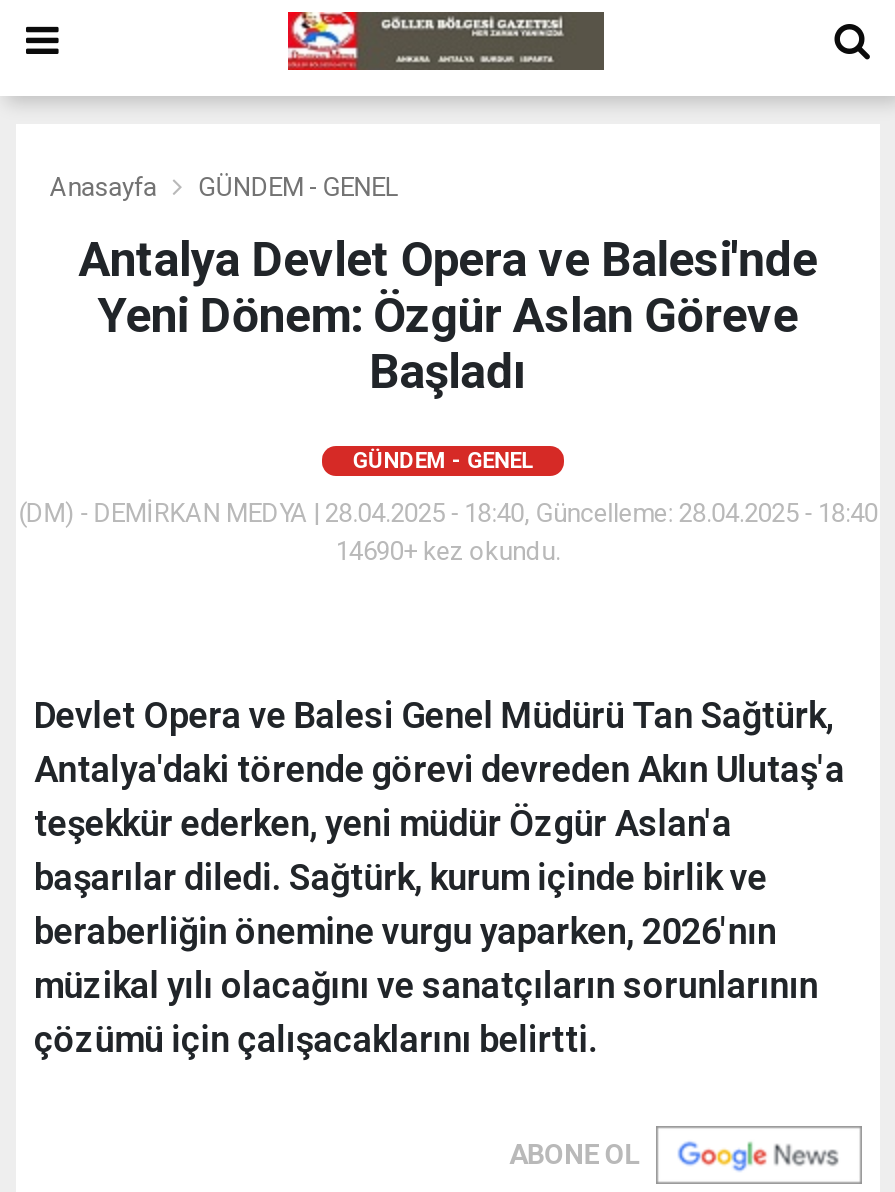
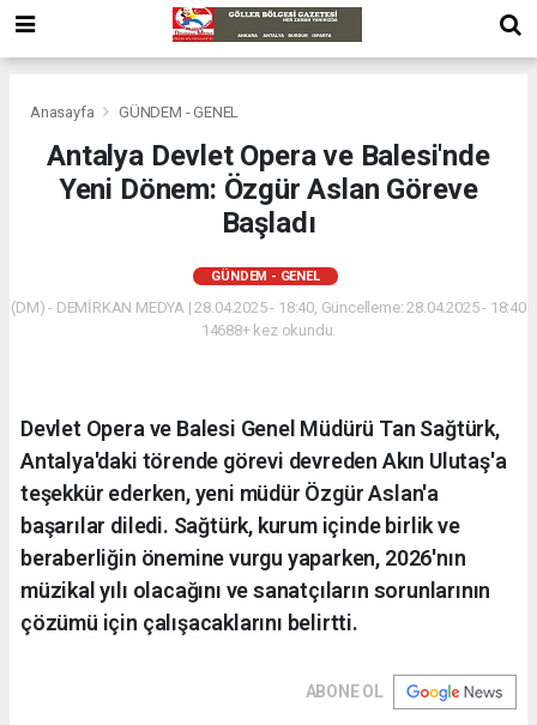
[335,536,561,566] 14690+ kez okundu. -> [201,321,336,339] 14688+ kez okundu.

